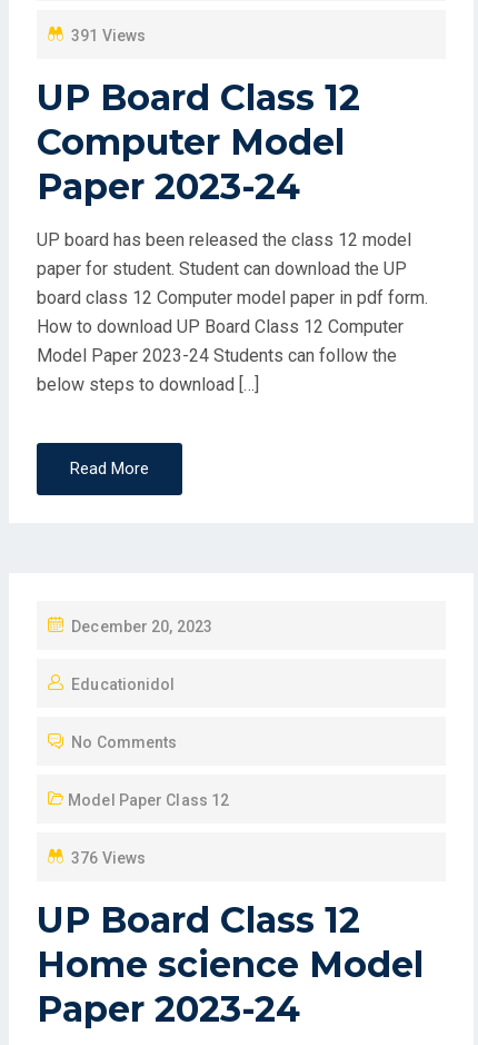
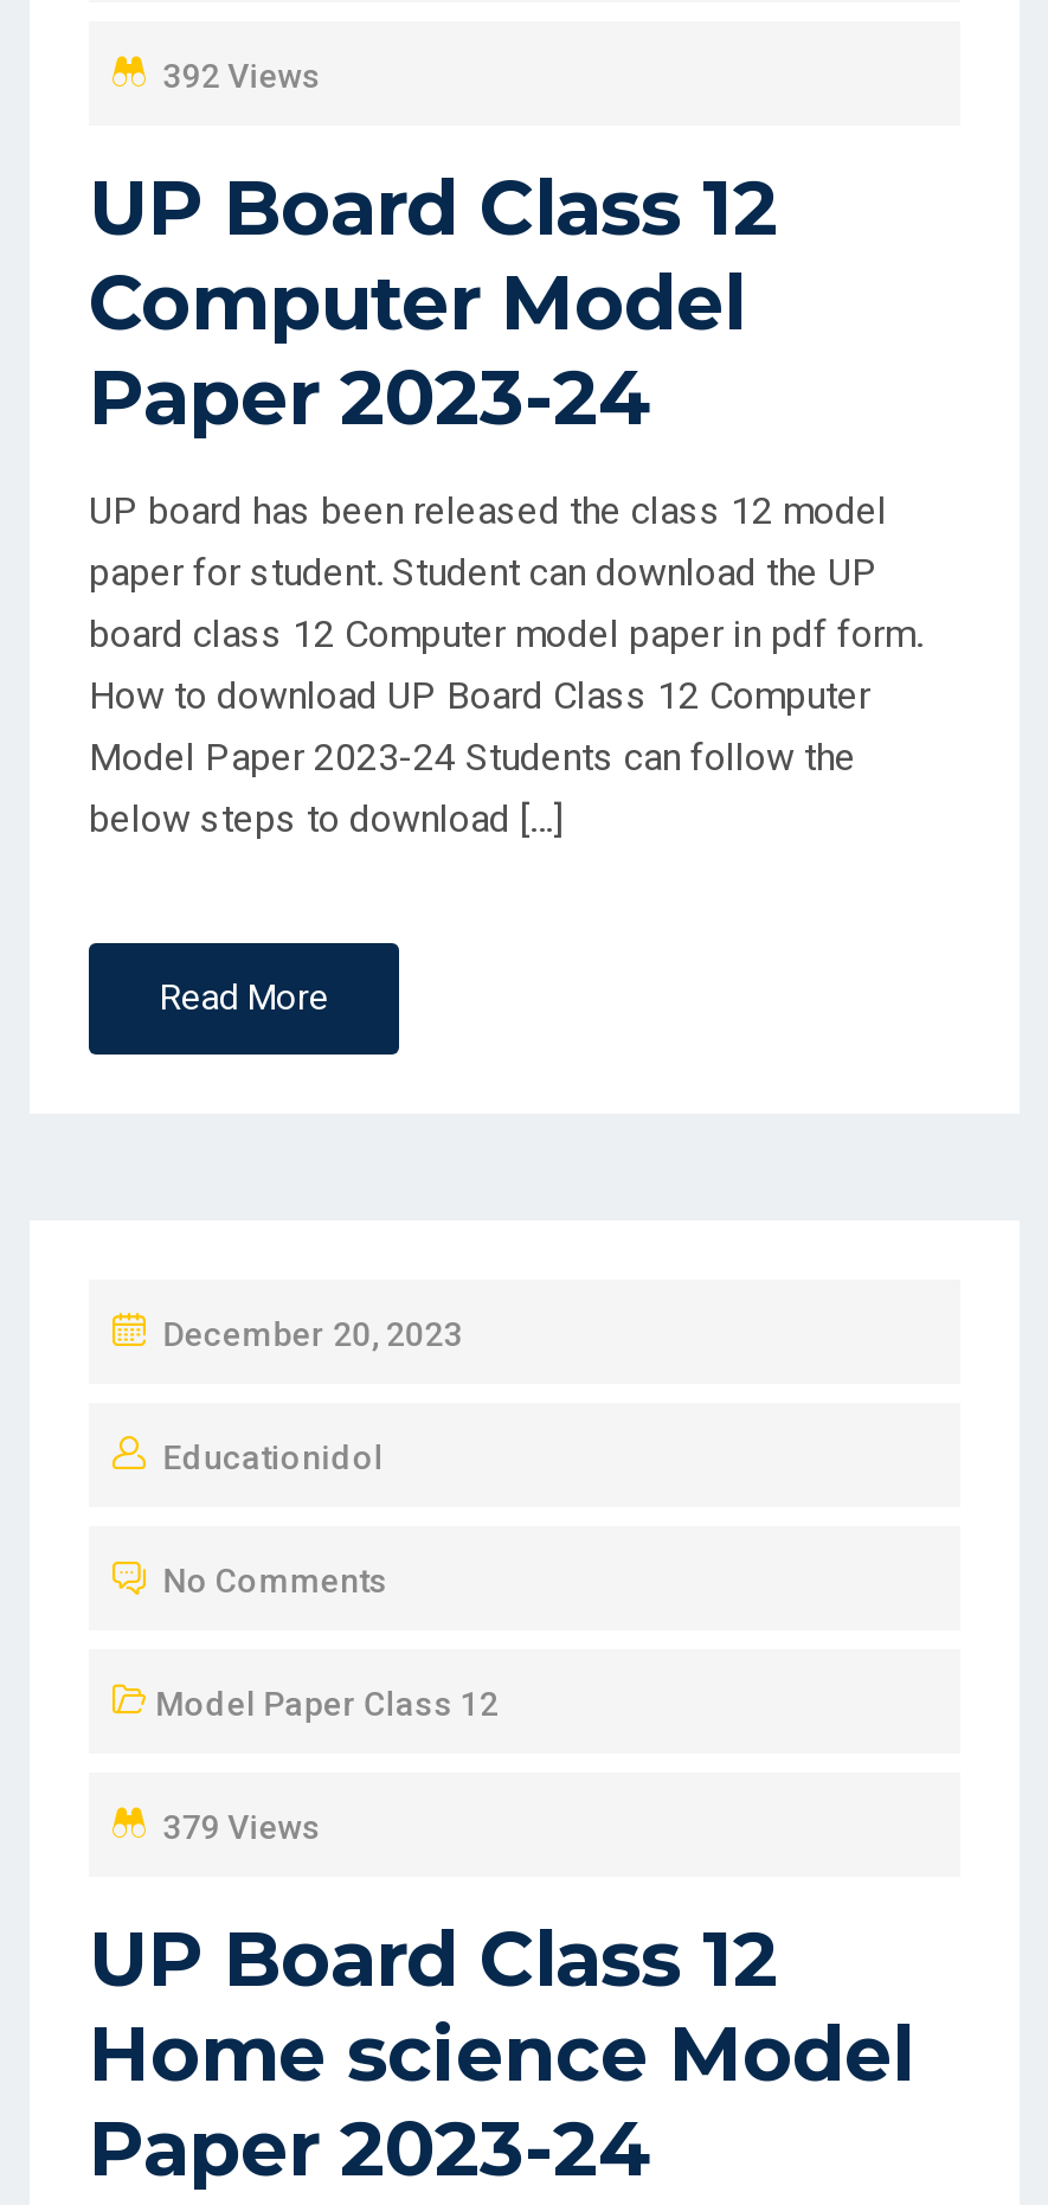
[71,27,146,45] 391 Views -> [163,57,321,95] 392 Views
[71,849,146,867] 376 Views -> [163,1808,321,1846] 379 Views

